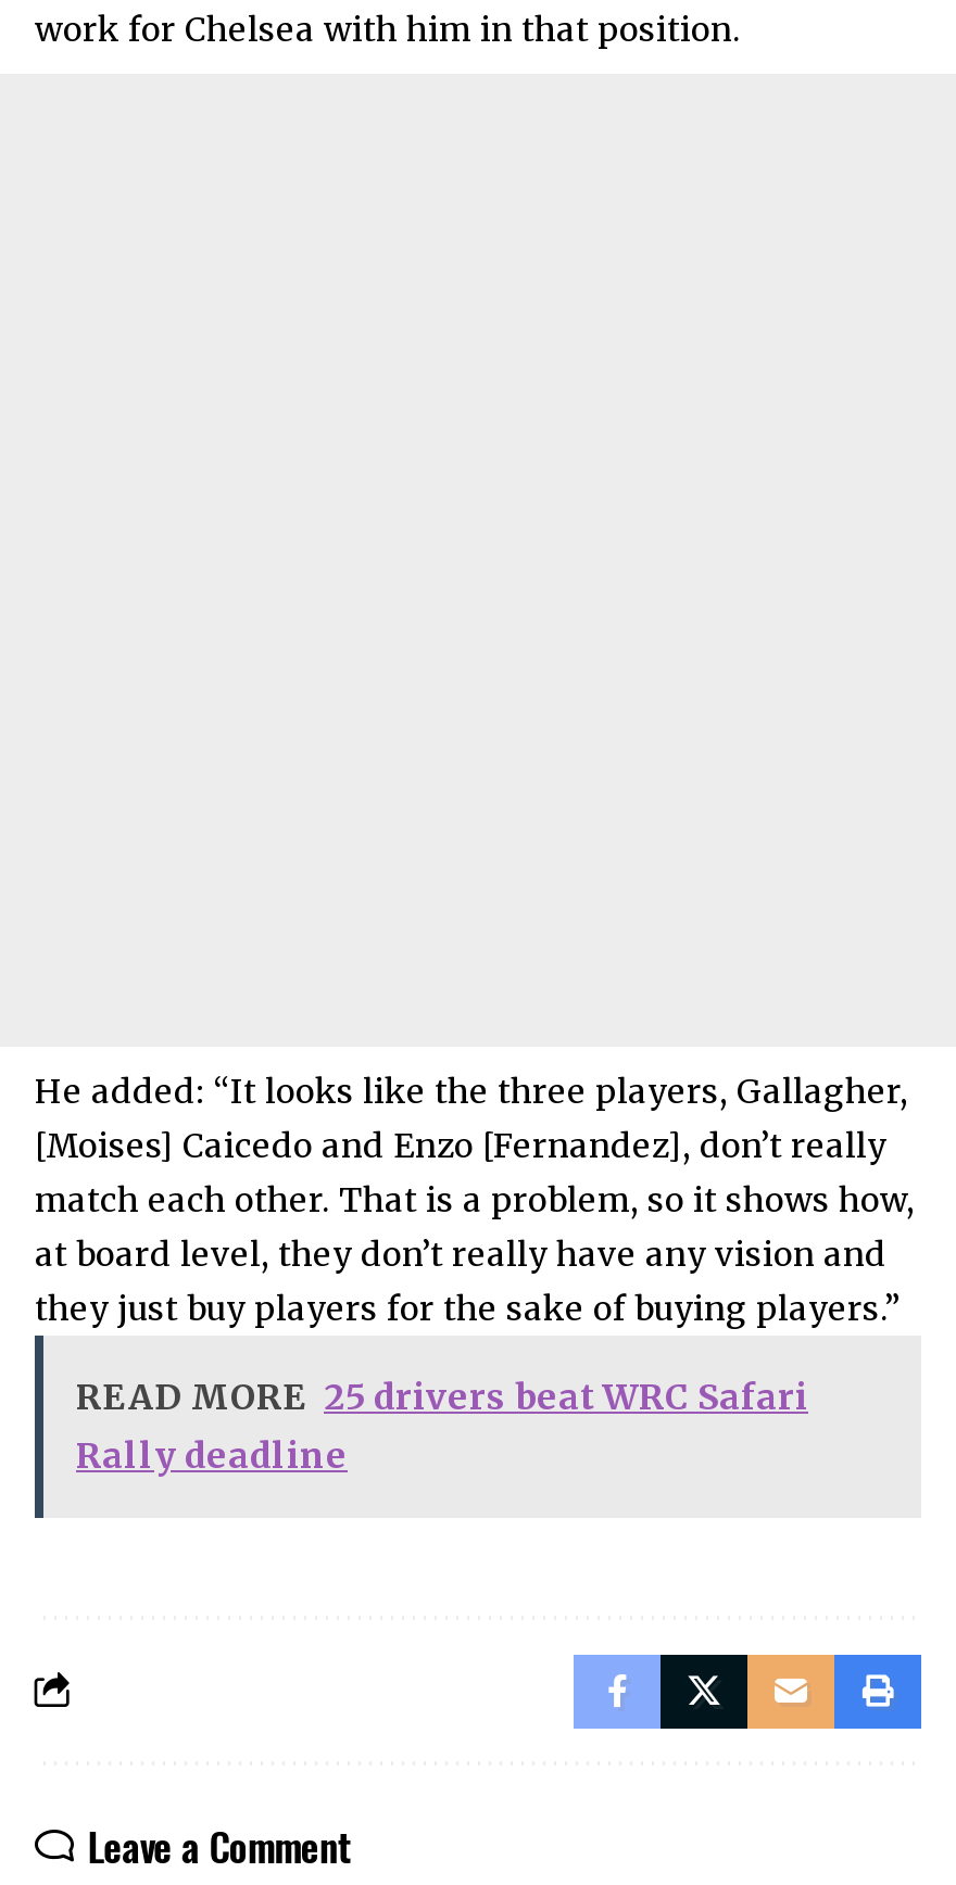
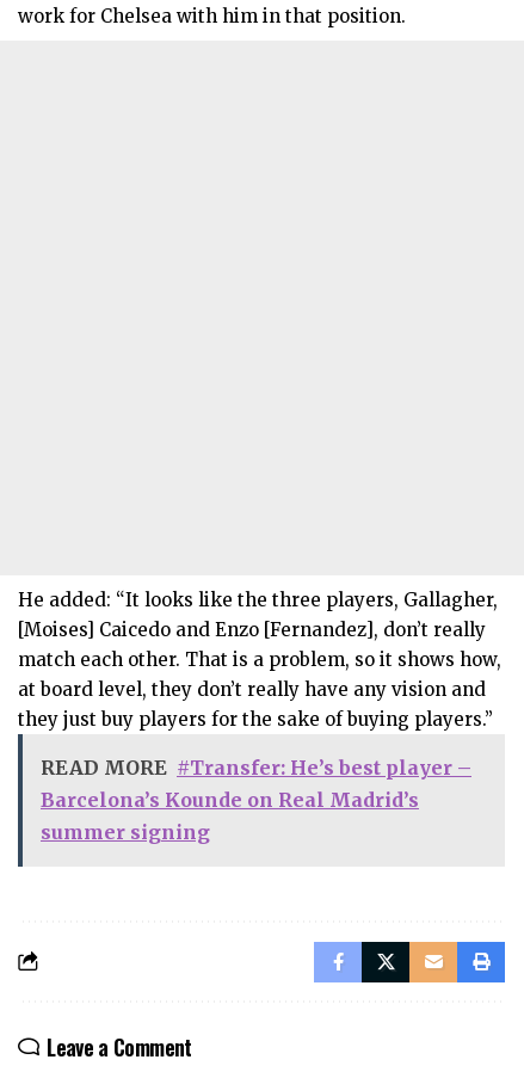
[76,1374,808,1476] READ MORE 25 drivers beat WRC Safari | Rally deadline -> [41,755,471,844] READ MORE #Transfer: He’s best player – | Barcelona’s Kounde on Real Madrid’s | summer signing

